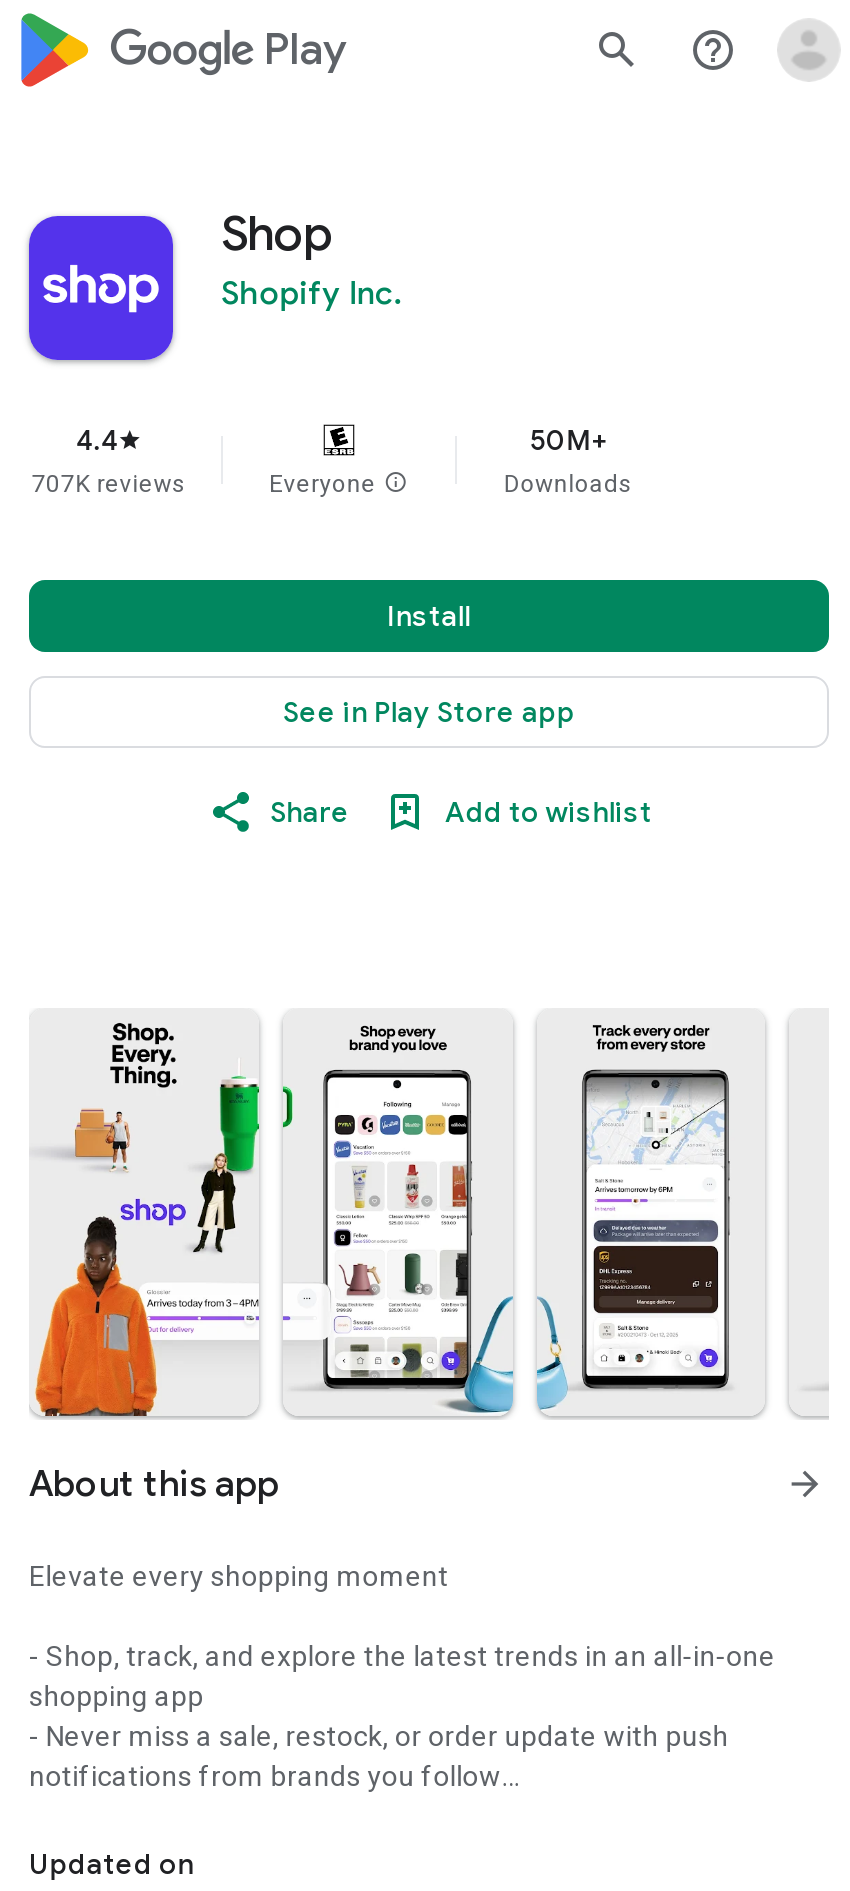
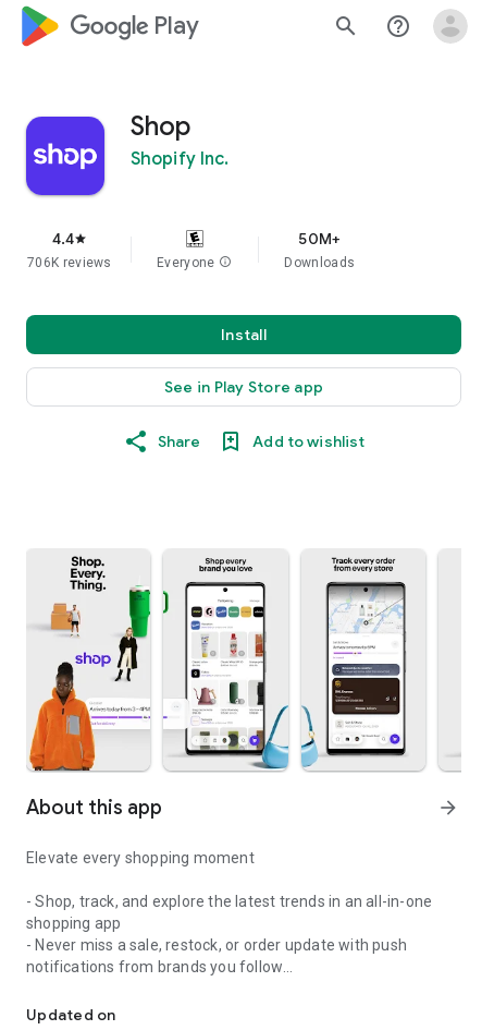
[31,470,187,498] 707K reviews -> [27,255,112,270] 706K reviews

